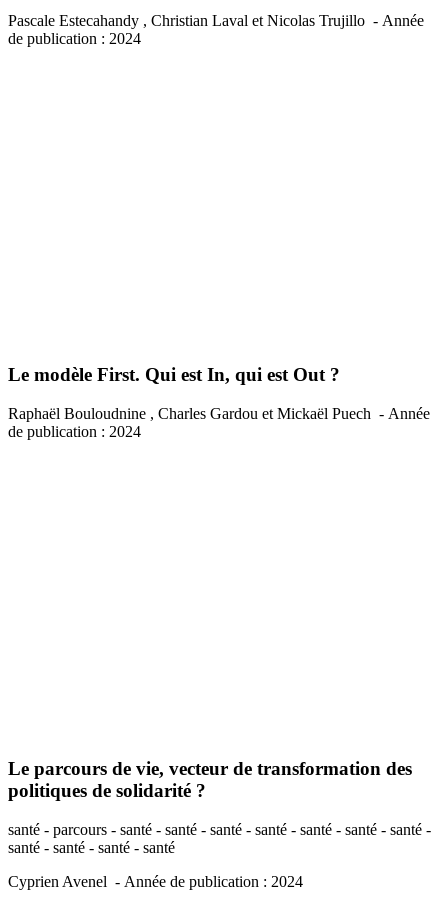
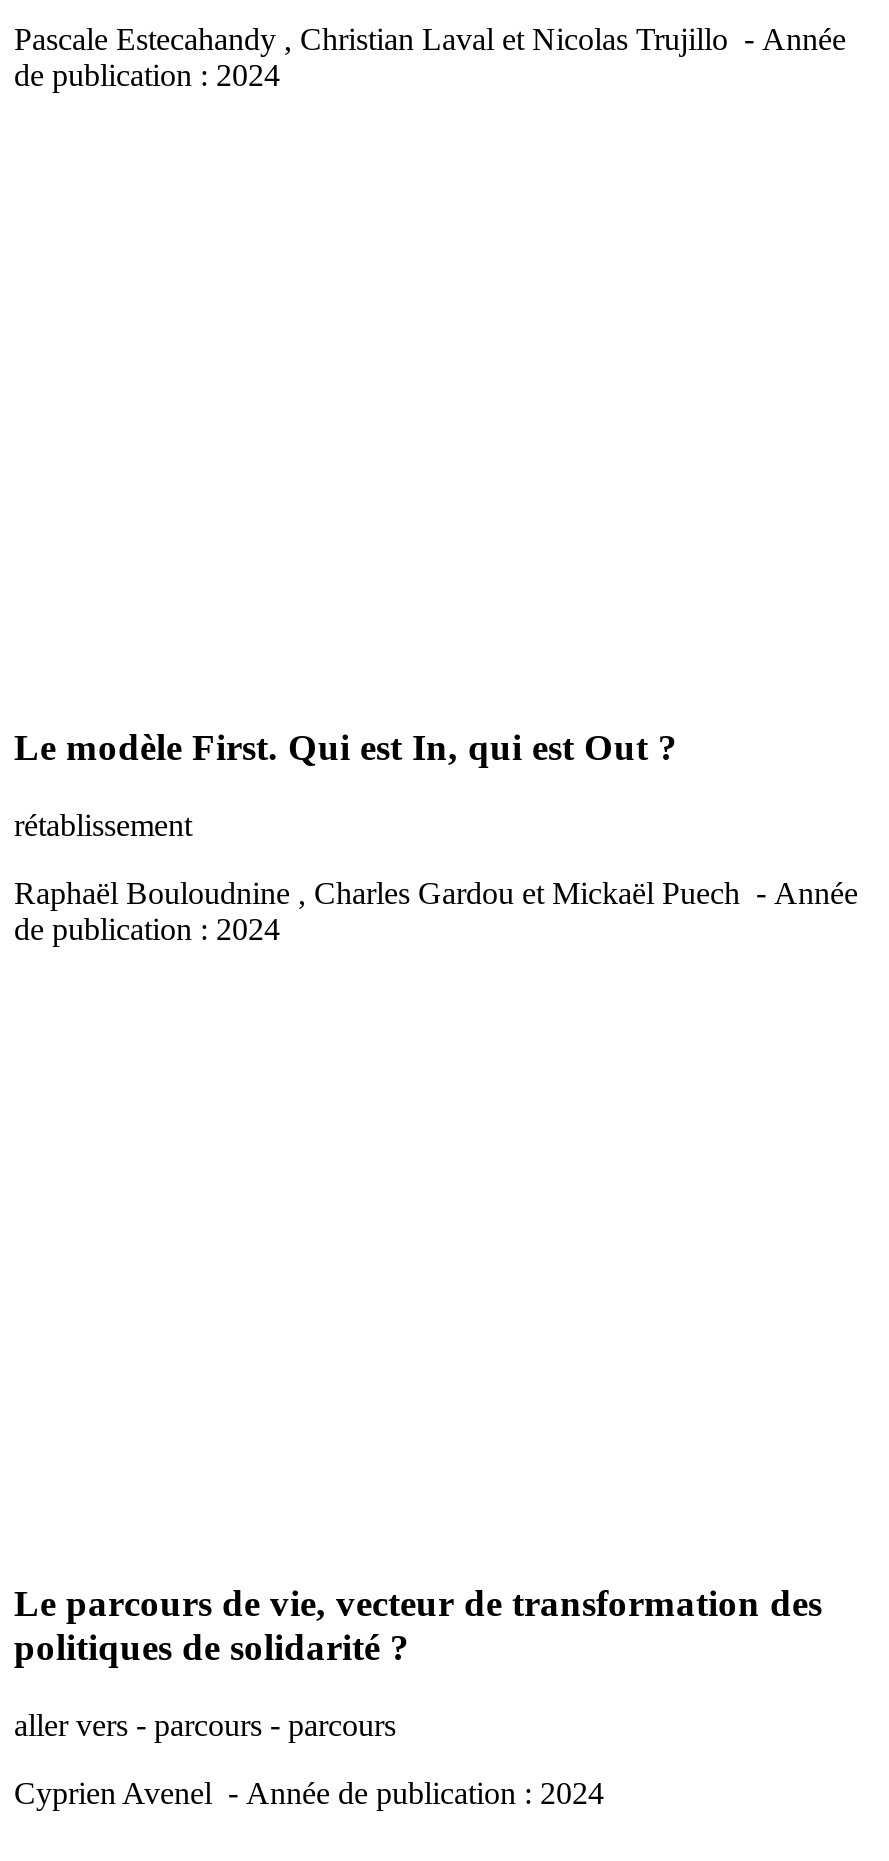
none -> [14,808,192,842] rétablissement
moved [8,405,430,801] -> [14,876,858,1668]: Raphaël Bouloudnine , Charles Gardou et Mickaël Puech - Année | de publication : 2024 | Le parcours de vie, vecteur de transformation des | politiques de solidarité ?
[8,821,431,856] santé - parcours - santé - santé - santé - santé - santé - santé - santé - | santé - santé - santé - santé -> [14,1707,396,1741] aller vers - parcours - parcours

